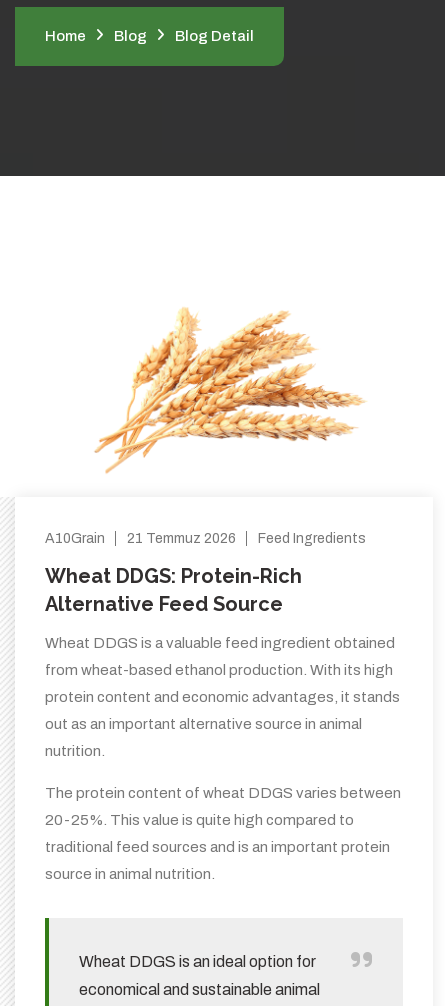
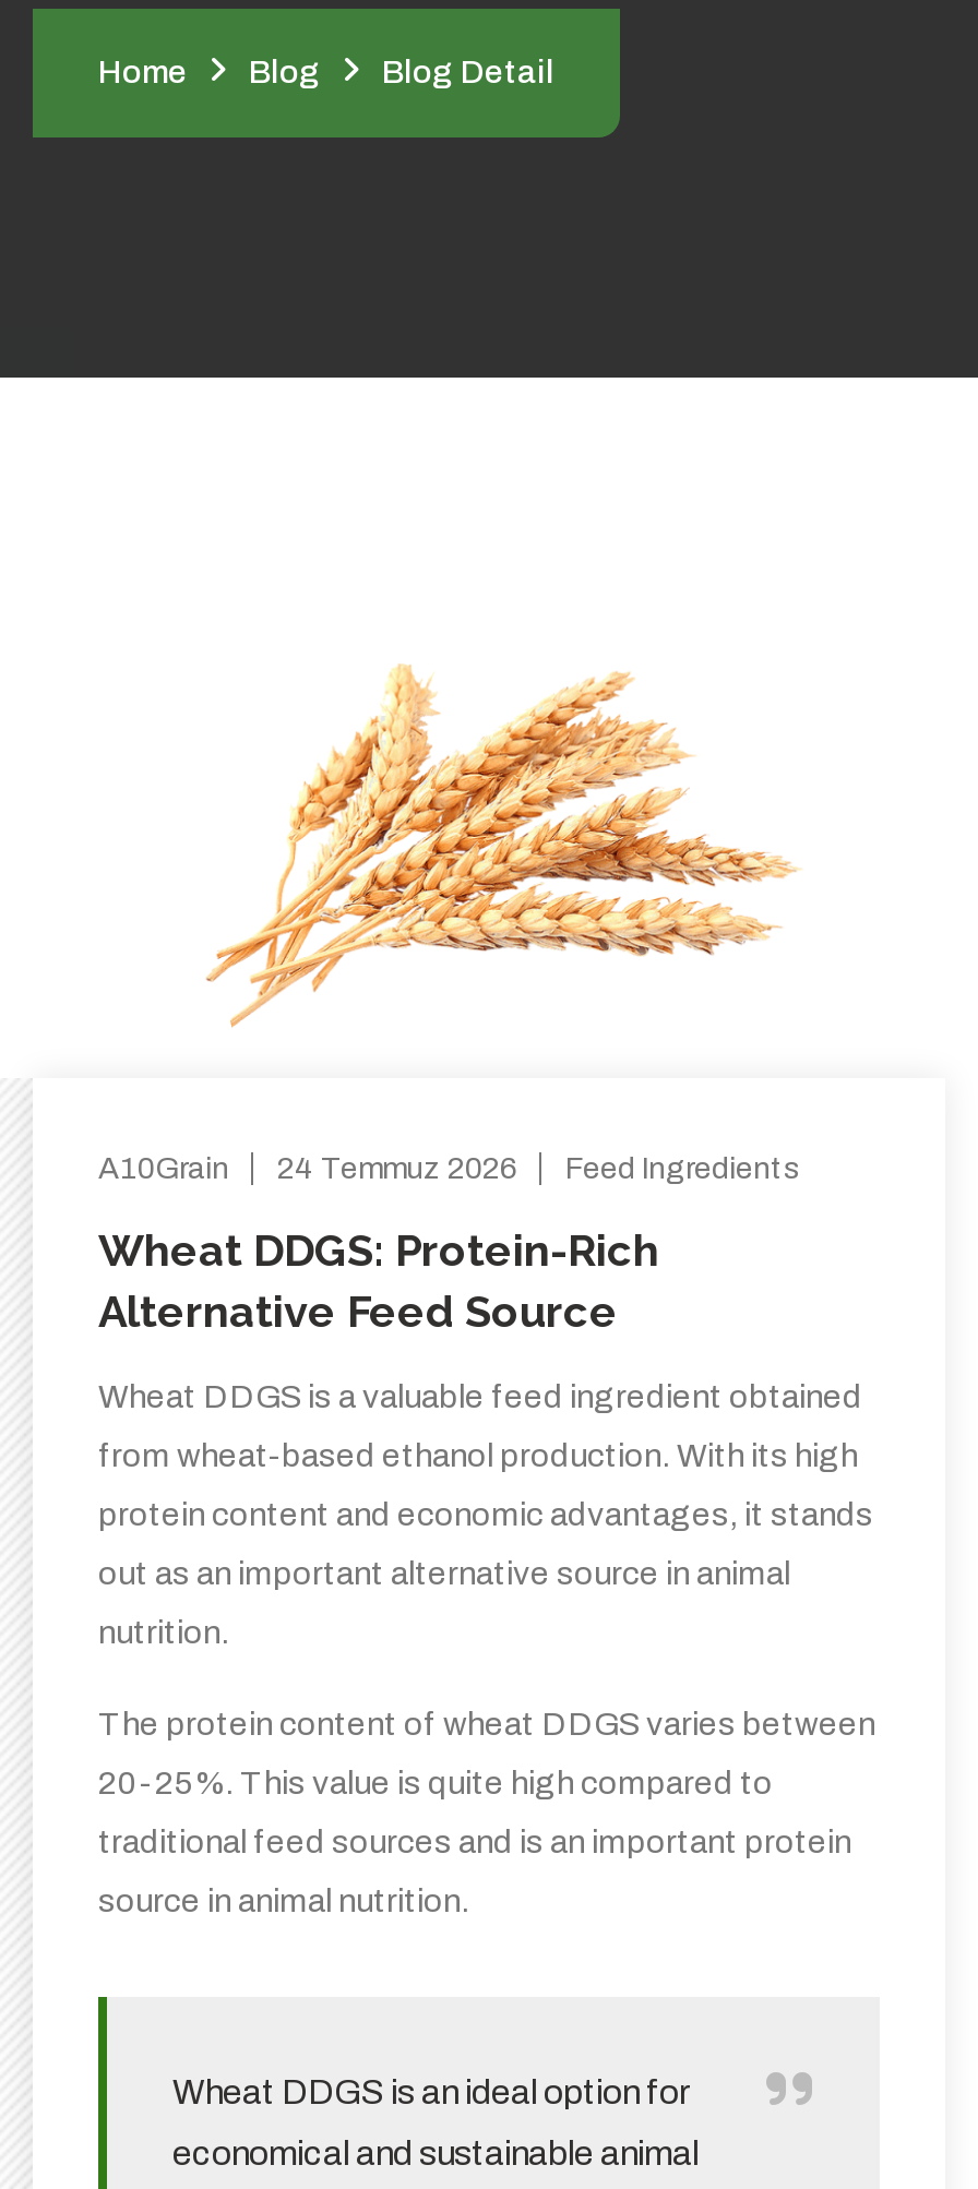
[45,531,366,546] A10Grain 21 Temmuz 2026 Feed Ingredients -> [98,1153,801,1186] A10Grain 24 Temmuz 2026 Feed Ingredients

